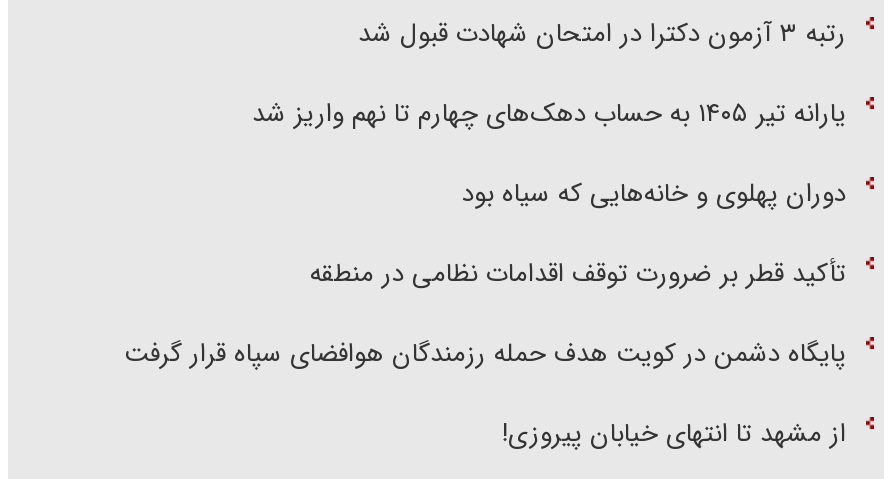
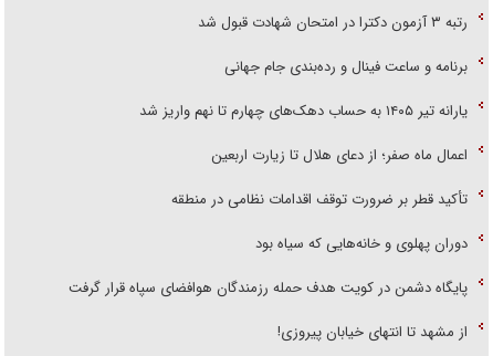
none -> [224,55,468,79] برنامه و ساعت فینال و رده‌بندی جام جهانی
none -> [211,144,468,167] اعمال ماه صفر؛ از دعای هلال تا زیارت اربعین
moved [454,173,846,215] -> [251,232,468,256]: دوران پهلوی و خانه‌هایی که سیاه بود

